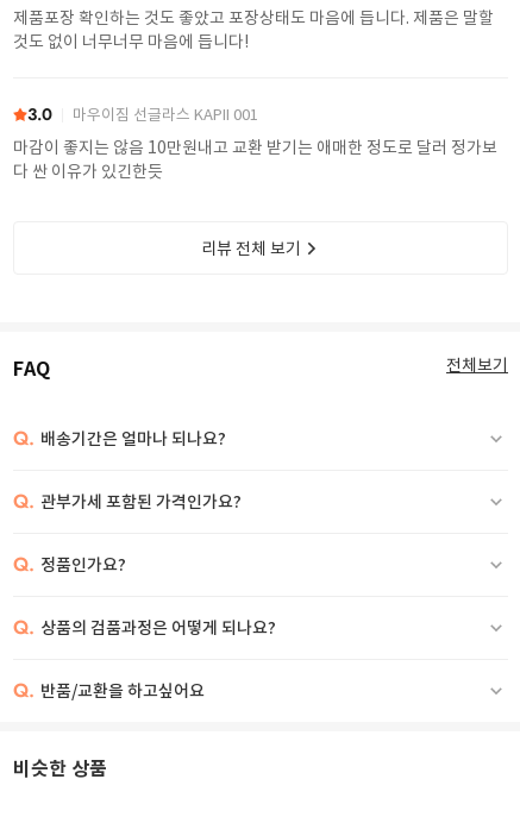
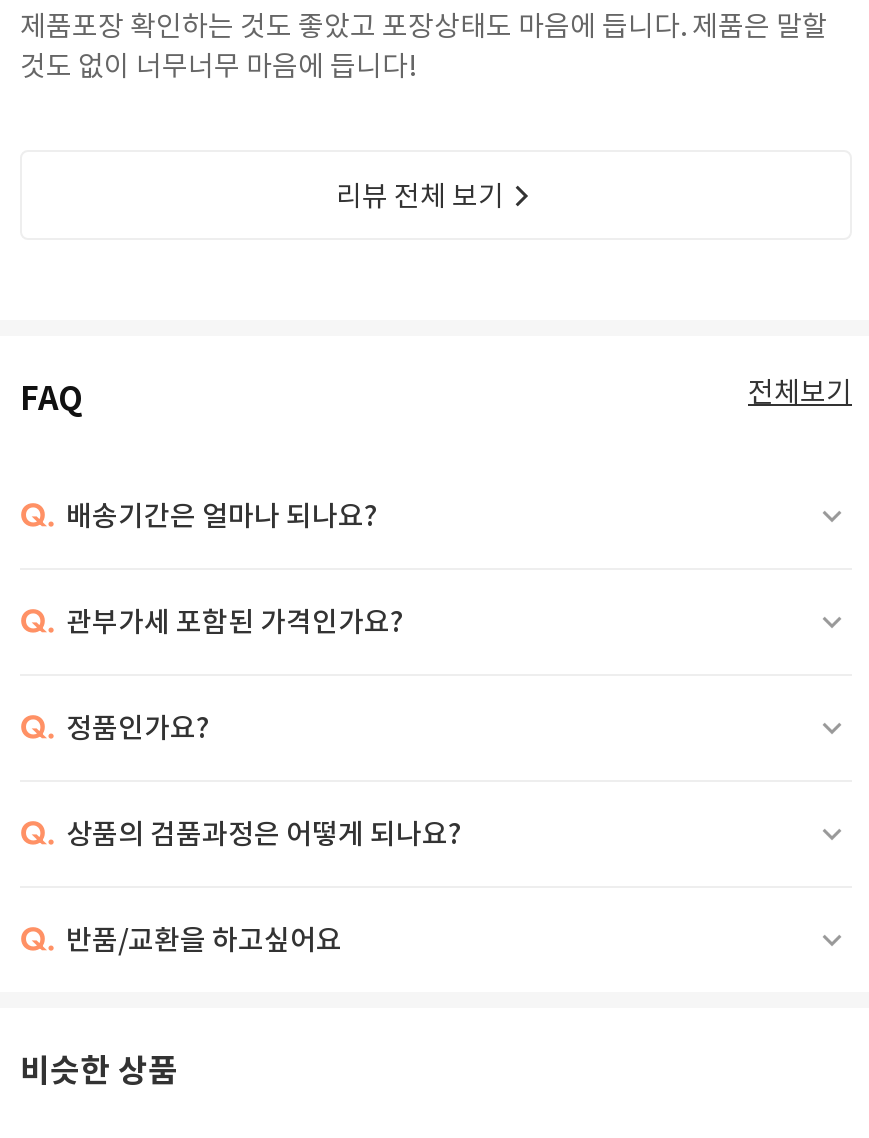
[13,103,497,182] 3.0 | 마우이짐 선글라스 KAPII 001 | 마감이 좋지는 않음 10만원내고 교환 받기는 애매한 정도로 달러 정가보 | 다 싼 이유가 있긴한듯 -> none

